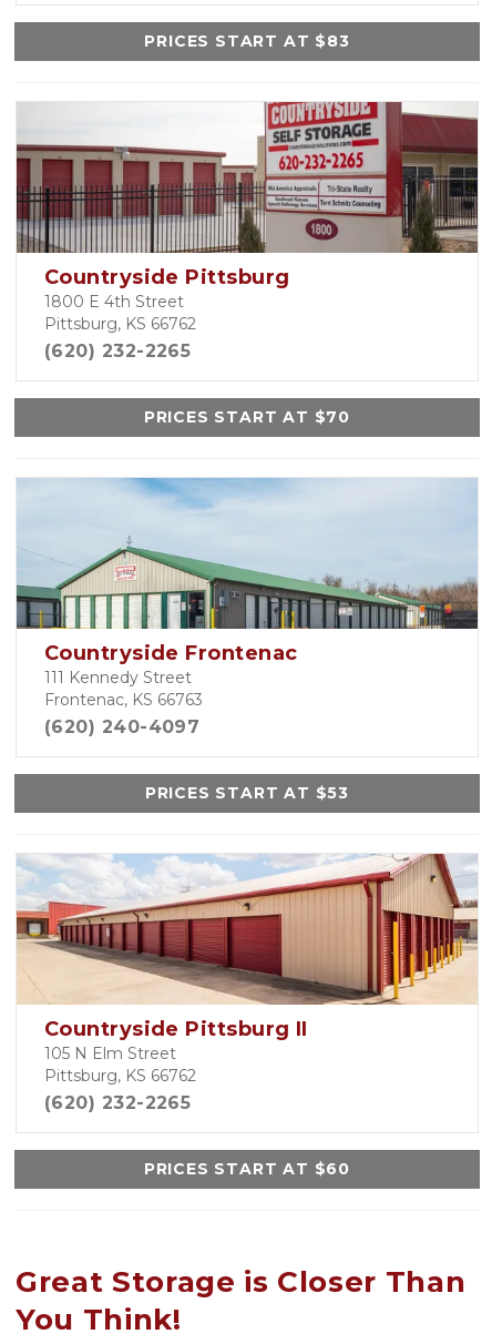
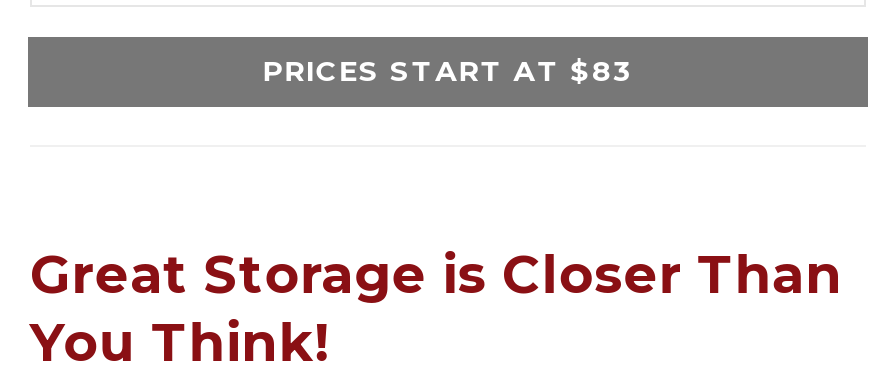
[16,101,479,427] [image] | Countryside Pittsburg | 1800 E 4th Street | Pittsburg, KS 66762 | (620) 232-2265 | PRICES START AT $70 -> none
[16,477,479,803] [image] | Countryside Frontenac | 111 Kennedy Street | Frontenac, KS 66763 | (620) 240-4097 | PRICES START AT $53 -> none
[16,853,479,1179] [image] | Countryside Pittsburg II | 105 N Elm Street | Pittsburg, KS 66762 | (620) 232-2265 | PRICES START AT $60 -> none

